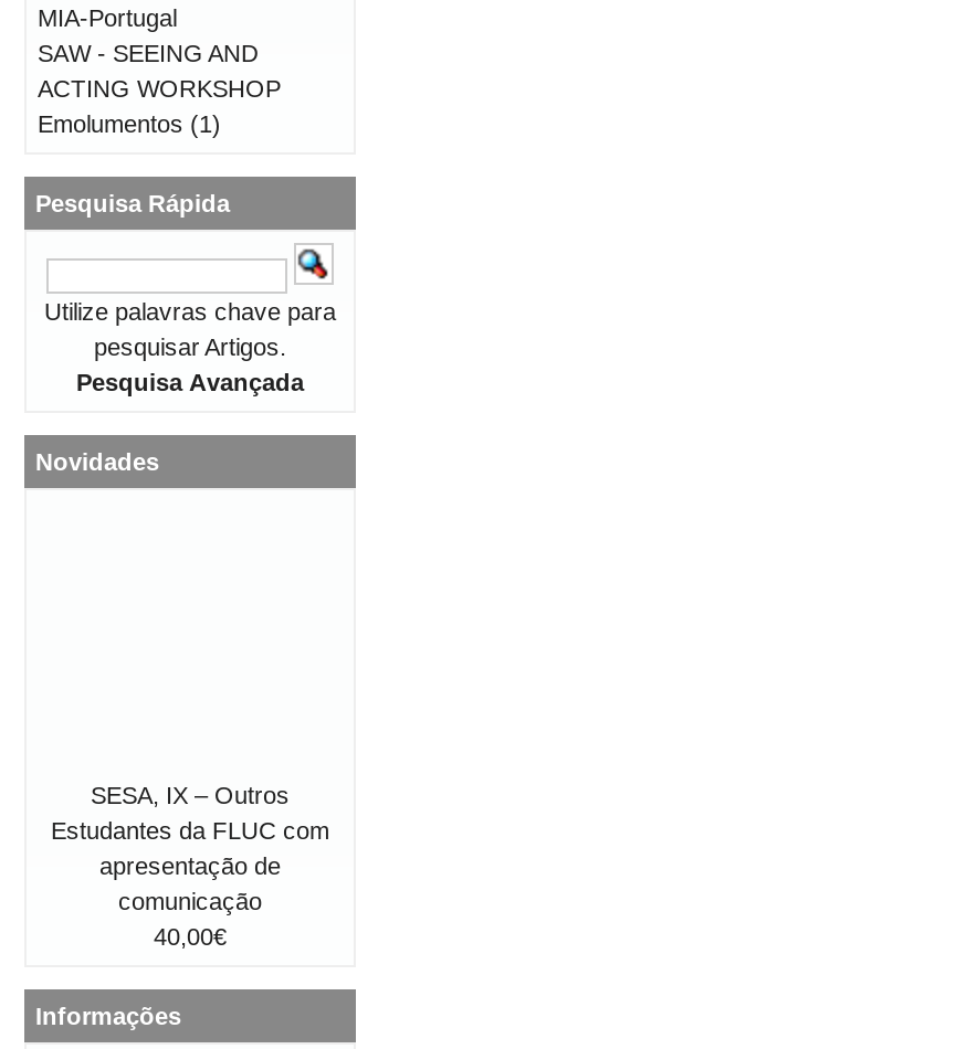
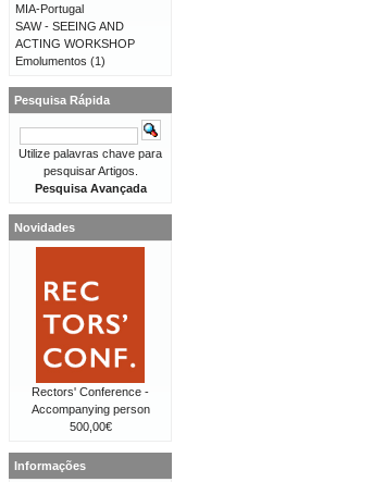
none -> [35,246,146,343] [image]
[51,782,329,950] SESA, IX – Outros | Estudantes da FLUC com | apresentação de | comunicação | 40,00€ -> [31,385,150,433] Rectors' Conference - | Accompanying person | 500,00€

